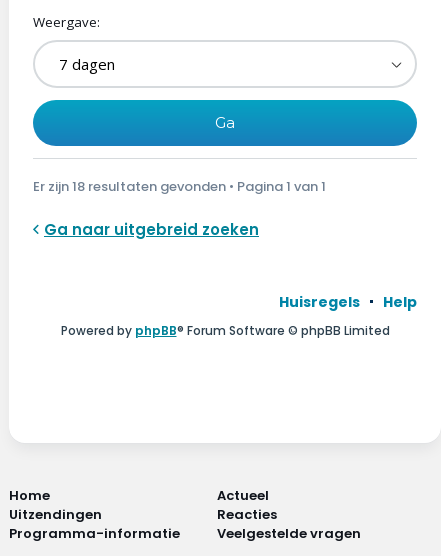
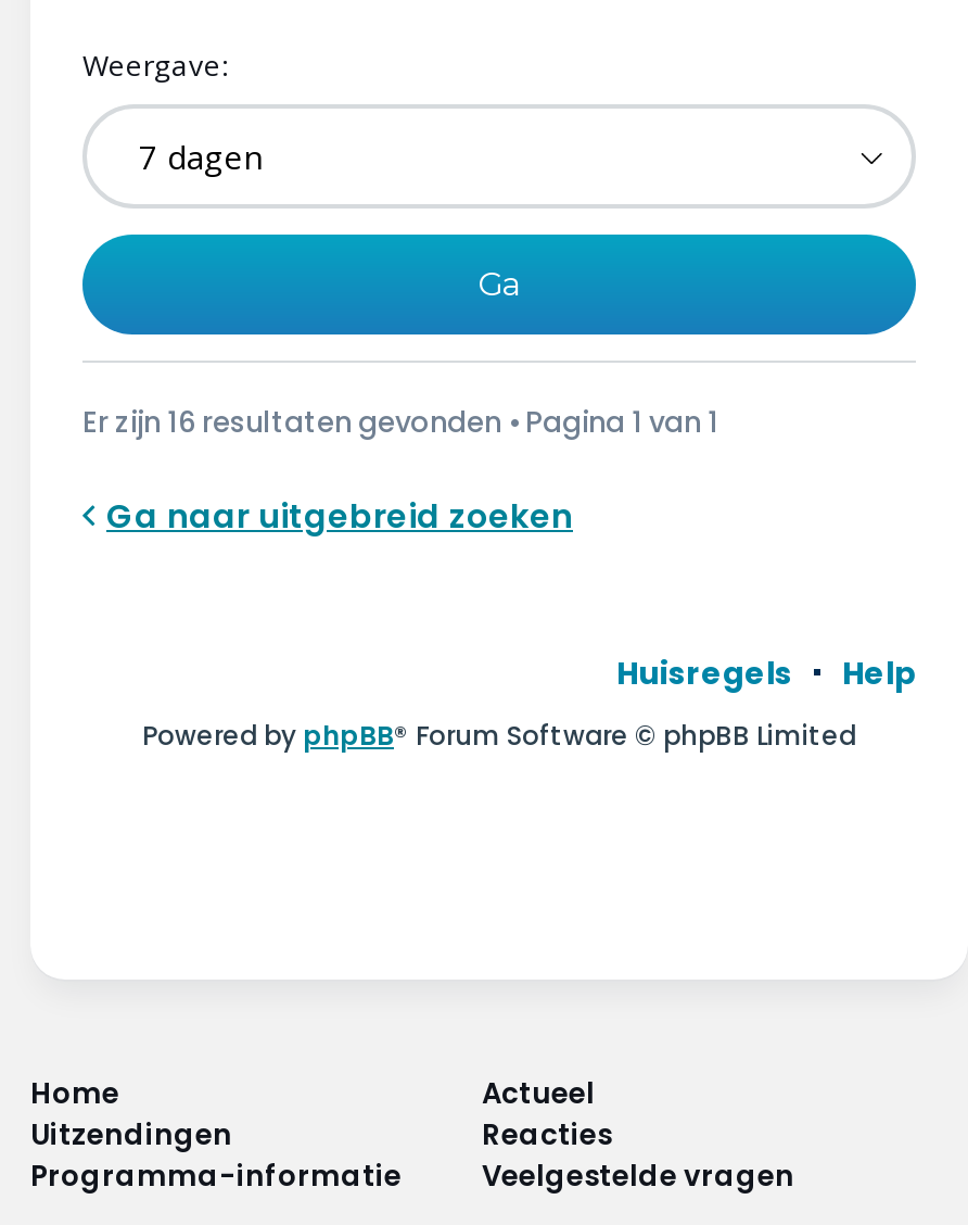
[33,177,326,196] Er zijn 18 resultaten gevonden • Pagina 1 van 1 -> [82,402,718,444] Er zijn 16 resultaten gevonden • Pagina 1 van 1

